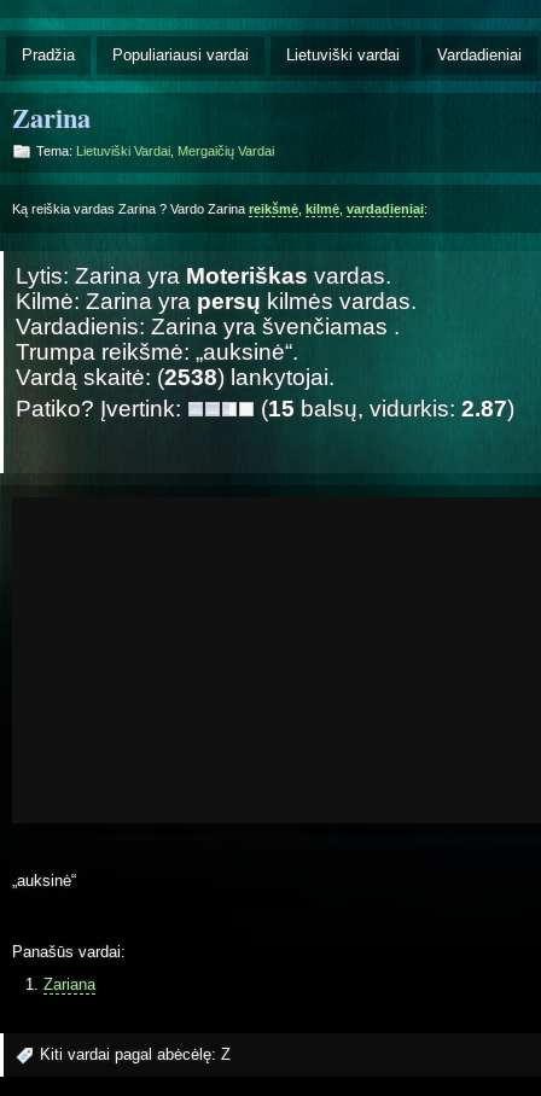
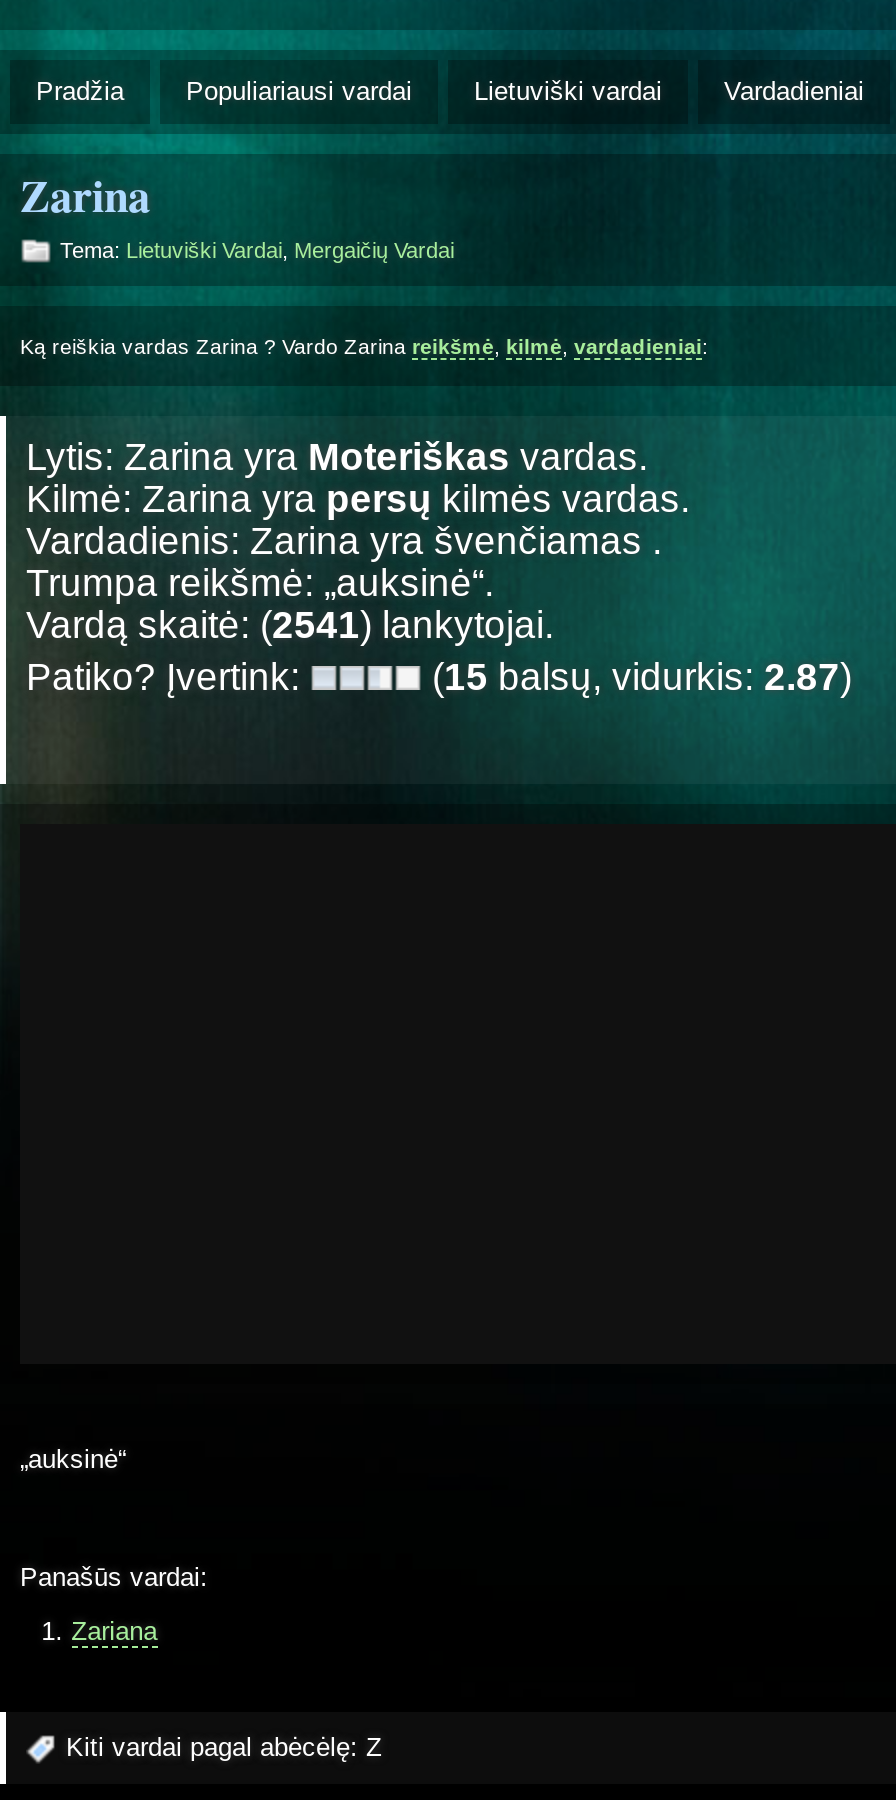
[16,364,335,390] Vardą skaitė: (2538) lankytojai. -> [26,604,554,646] Vardą skaitė: (2541) lankytojai.

